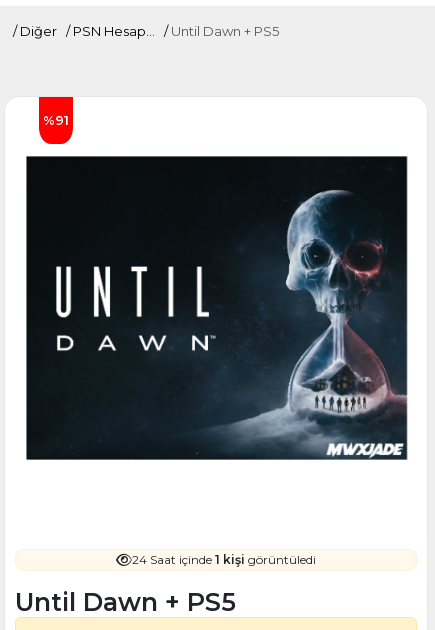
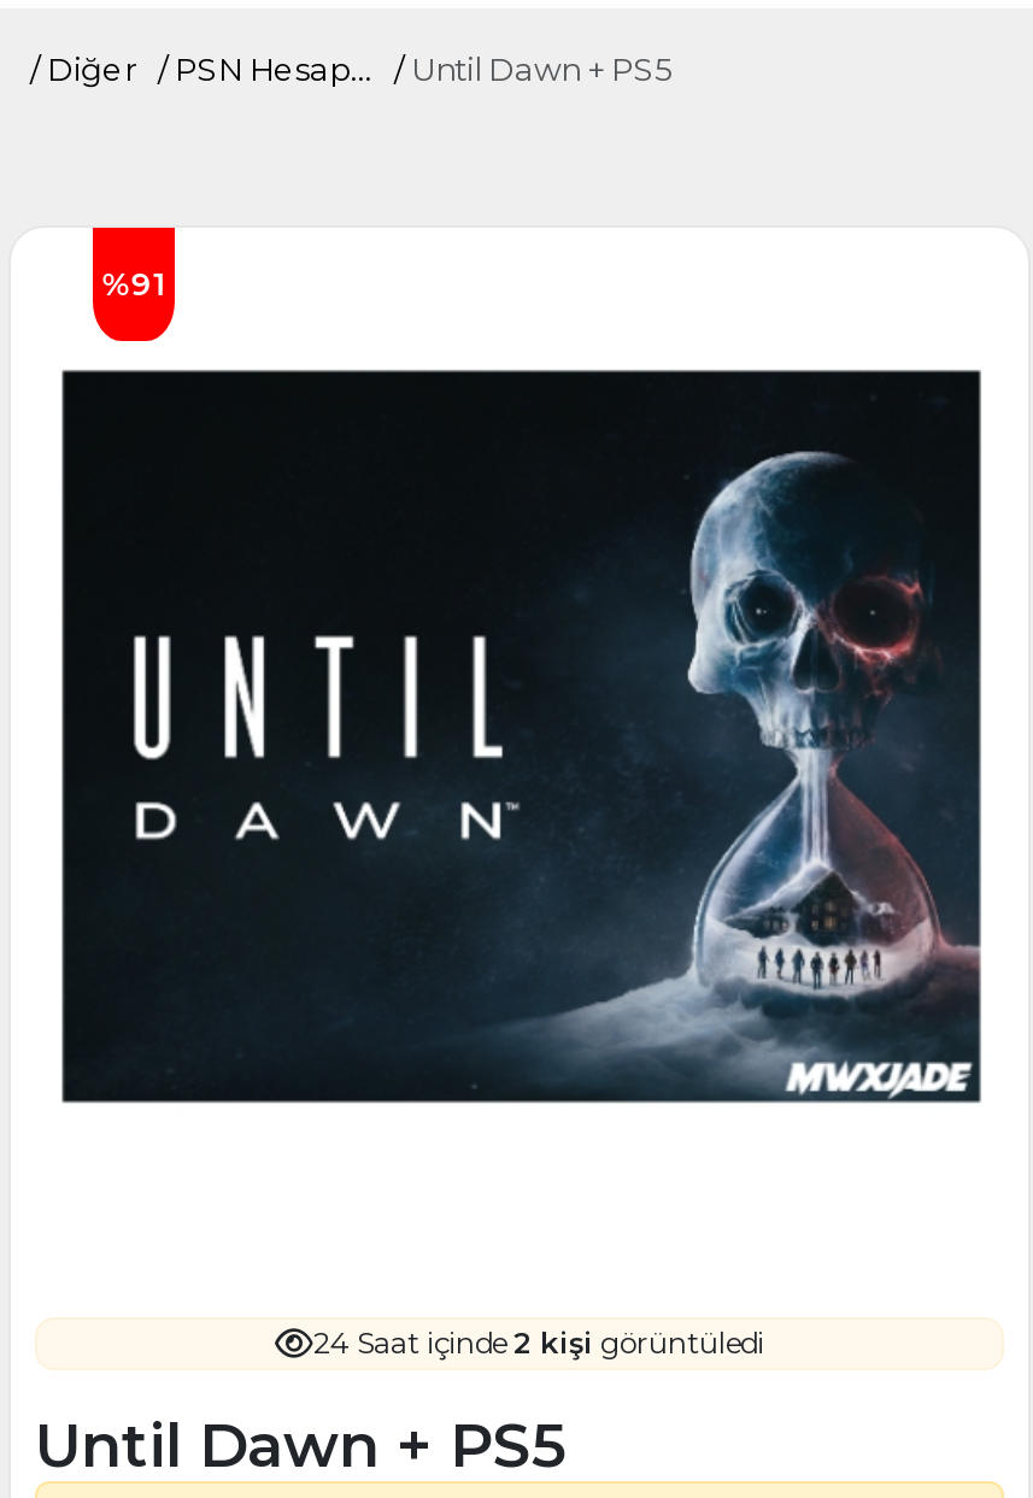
[132,552,316,567] 24 Saat içinde1 kişi görüntüledi -> [313,1324,764,1360] 24 Saat içinde2 kişi görüntüledi

